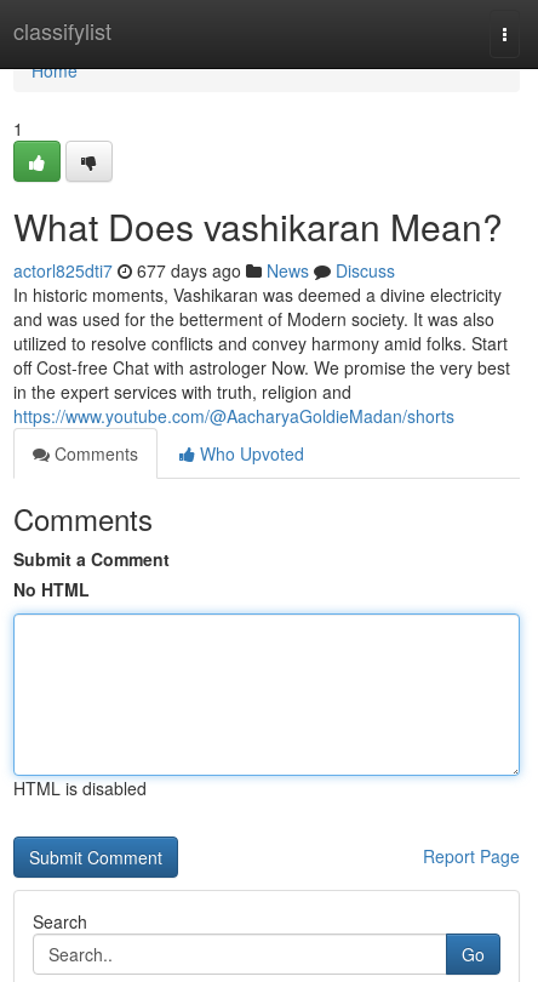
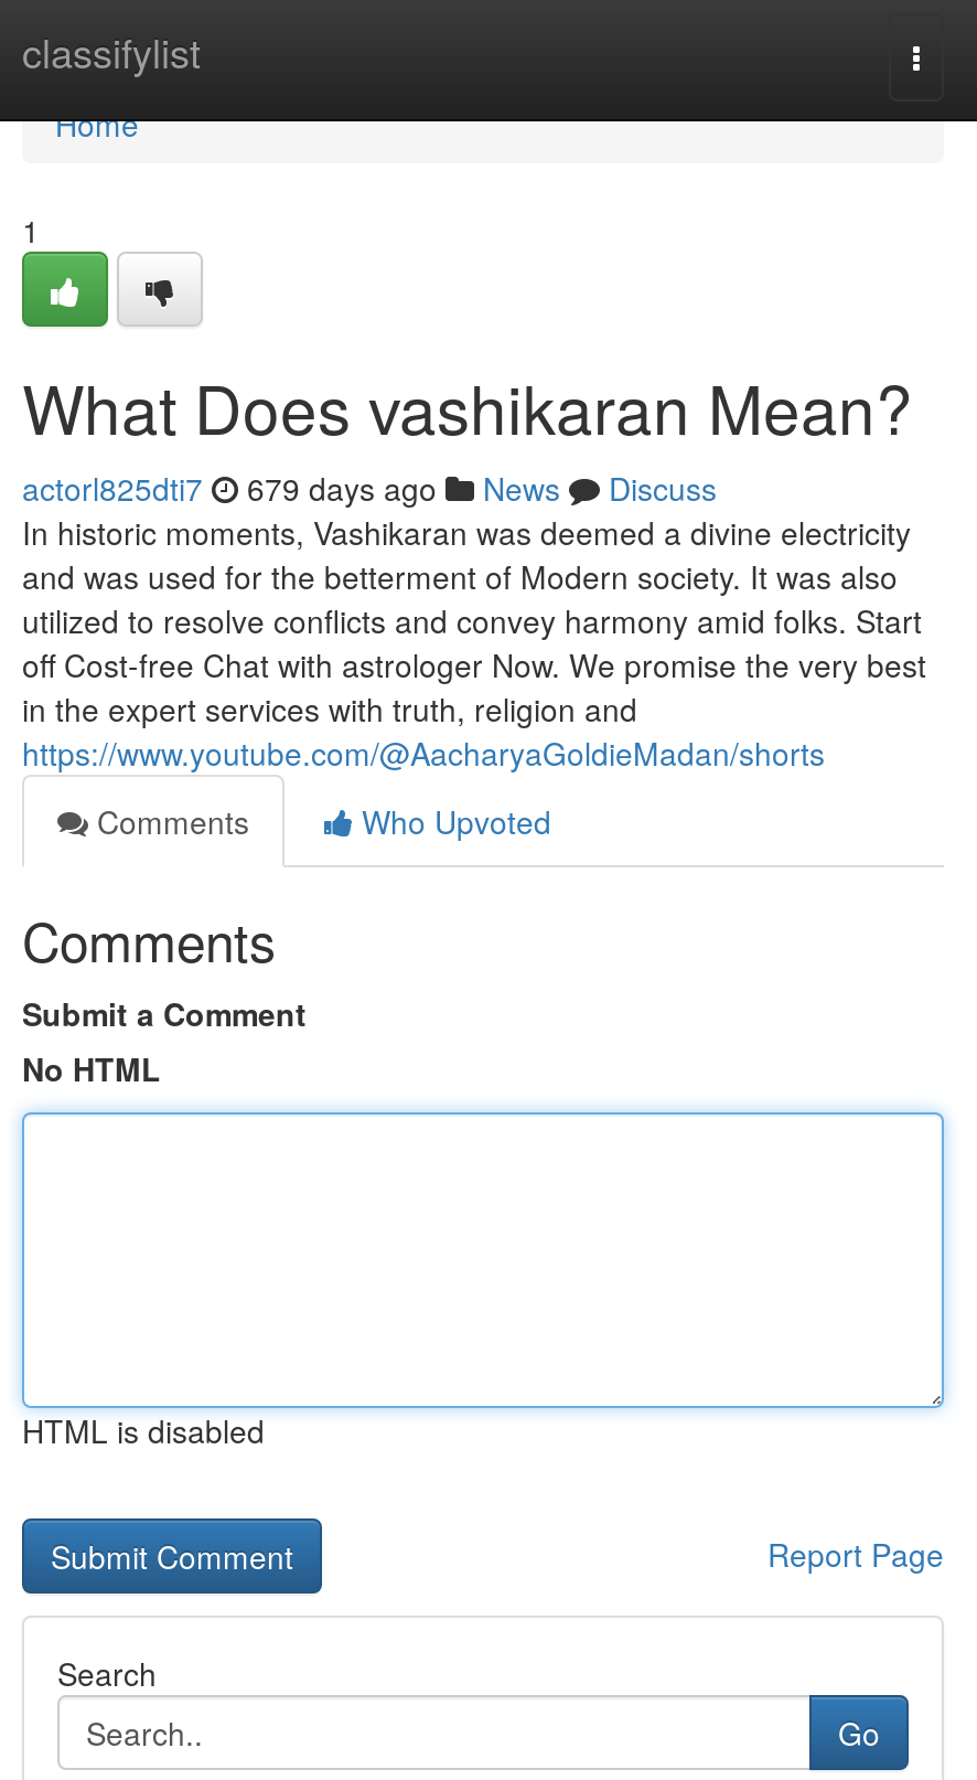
[13,258,395,282] actorl825dti7 677 days ago News Discuss -> [22,466,717,510] actorl825dti7 679 days ago News Discuss

